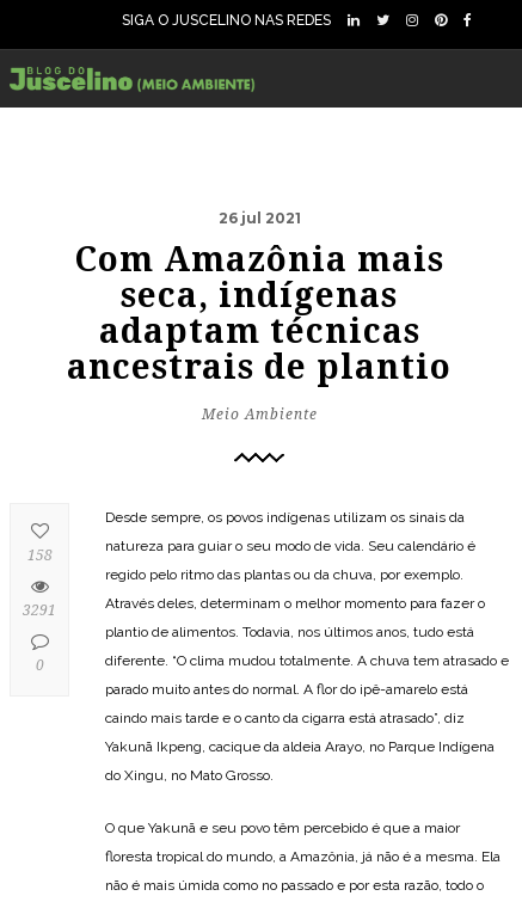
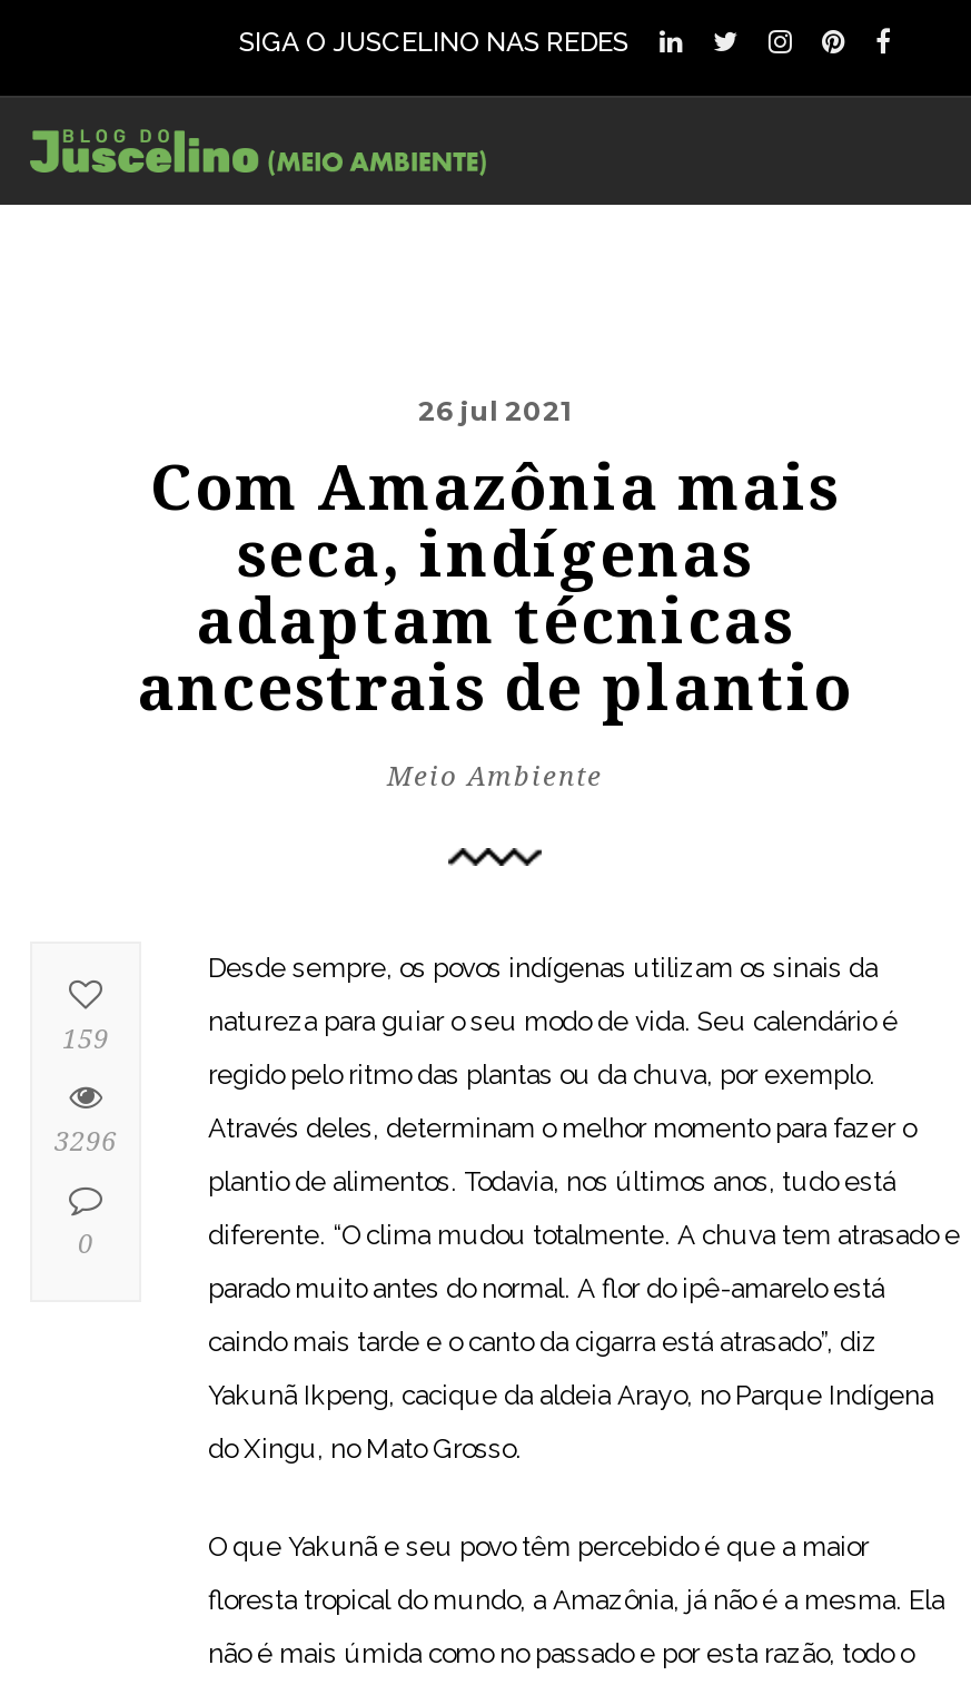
[27,547,52,564] 158 -> [62,1024,109,1055] 159
[23,602,56,619] 3291 -> [55,1126,117,1157] 3296

